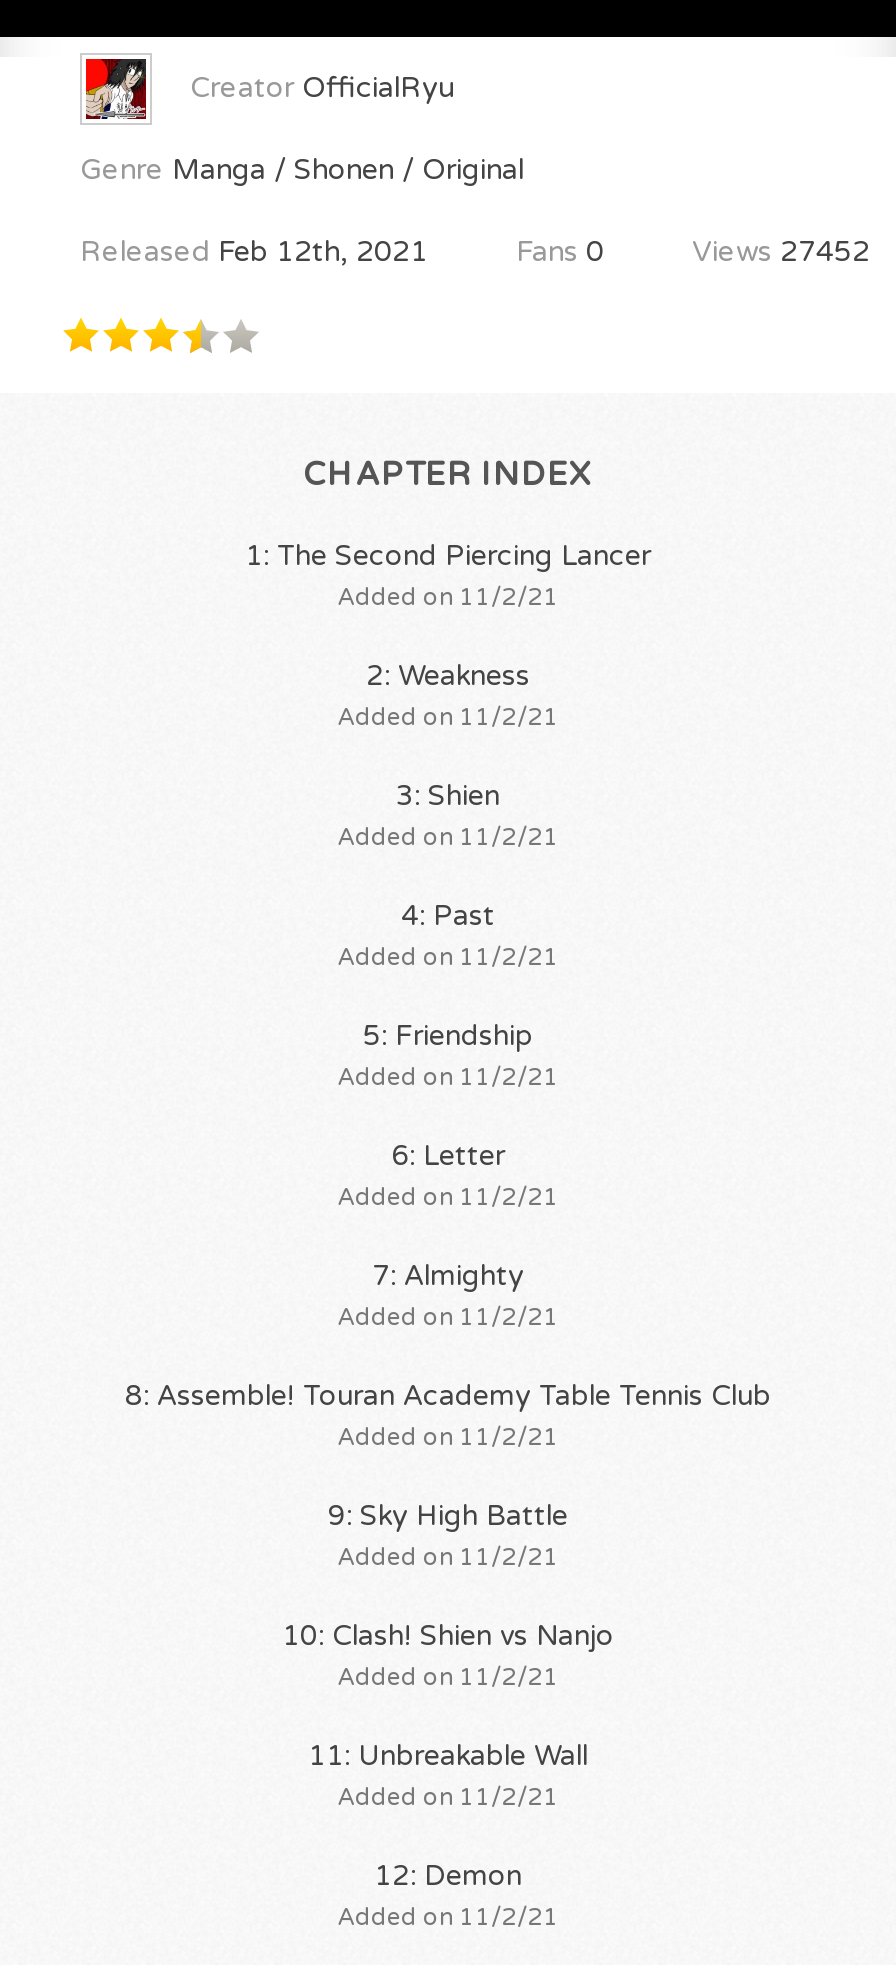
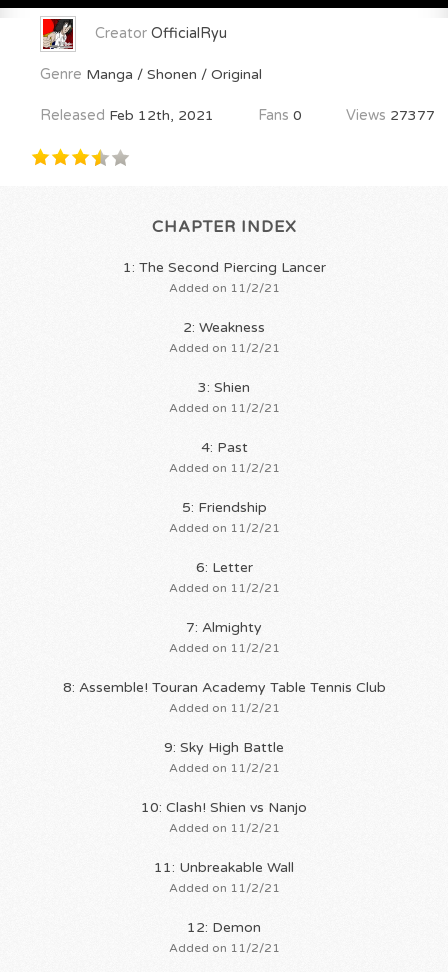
[692,235,870,269] Views 27452 -> [346,107,435,124] Views 27377

